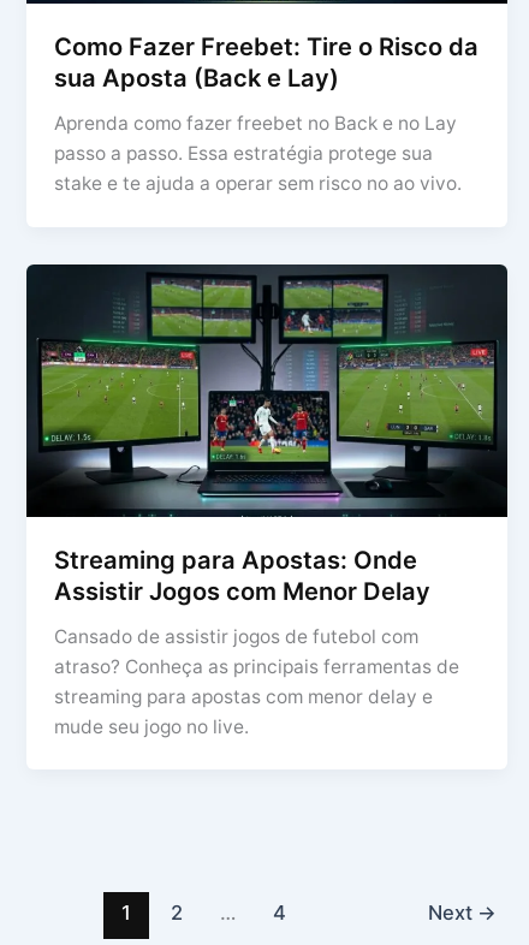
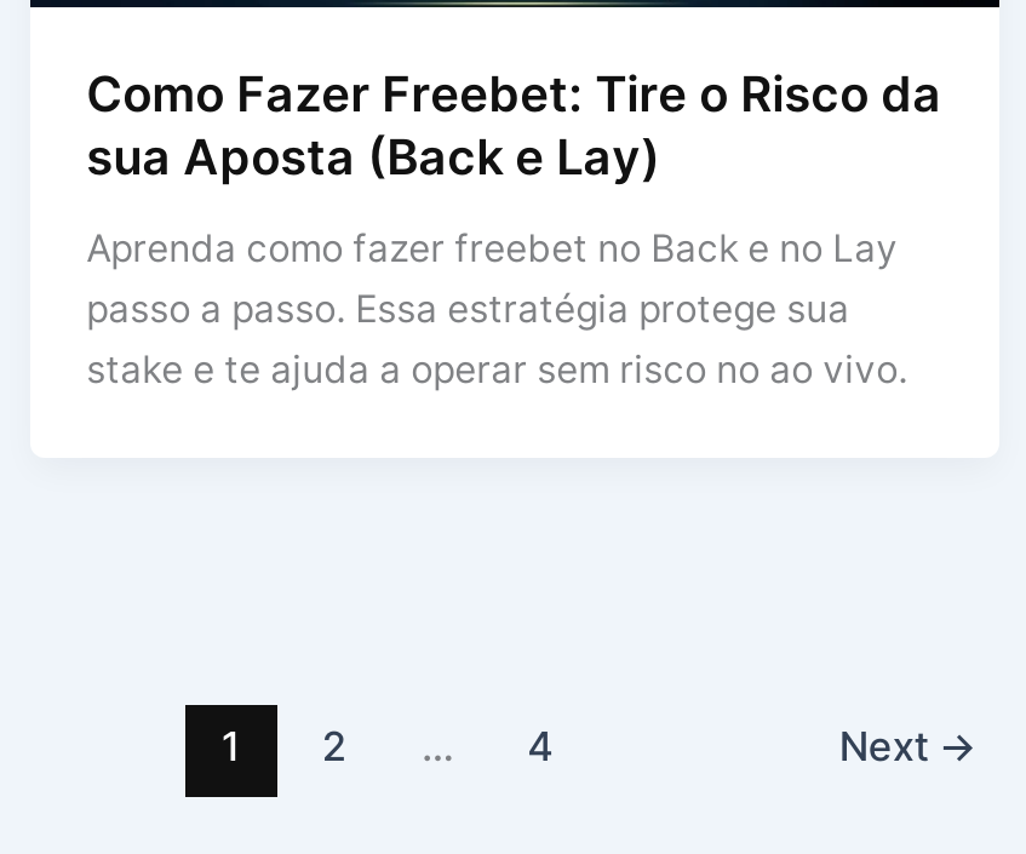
[26,263,507,738] [image] | Streaming para Apostas: Onde | Assistir Jogos com Menor Delay | Cansado de assistir jogos de futebol com | atraso? Conheça as principais ferramentas de | streaming para apostas com menor delay e | mude seu jogo no live. -> none

